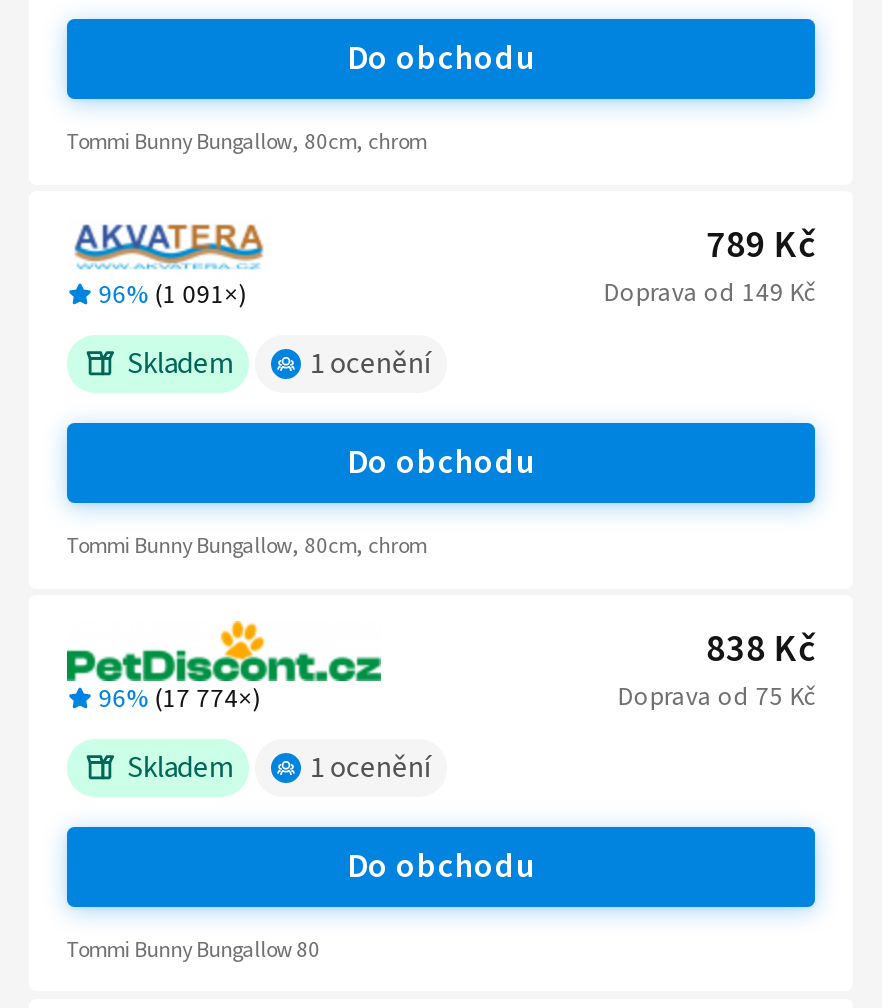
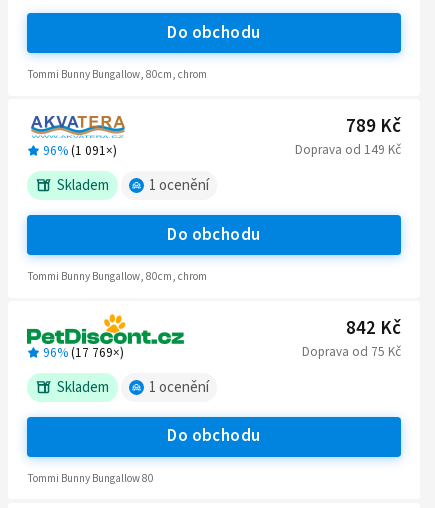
[706,622,816,676] 838 Kč -> [346,315,401,342] 842 Kč
[99,680,261,716] 96%(17 774×) -> [43,344,124,362] 96%(17 769×)

